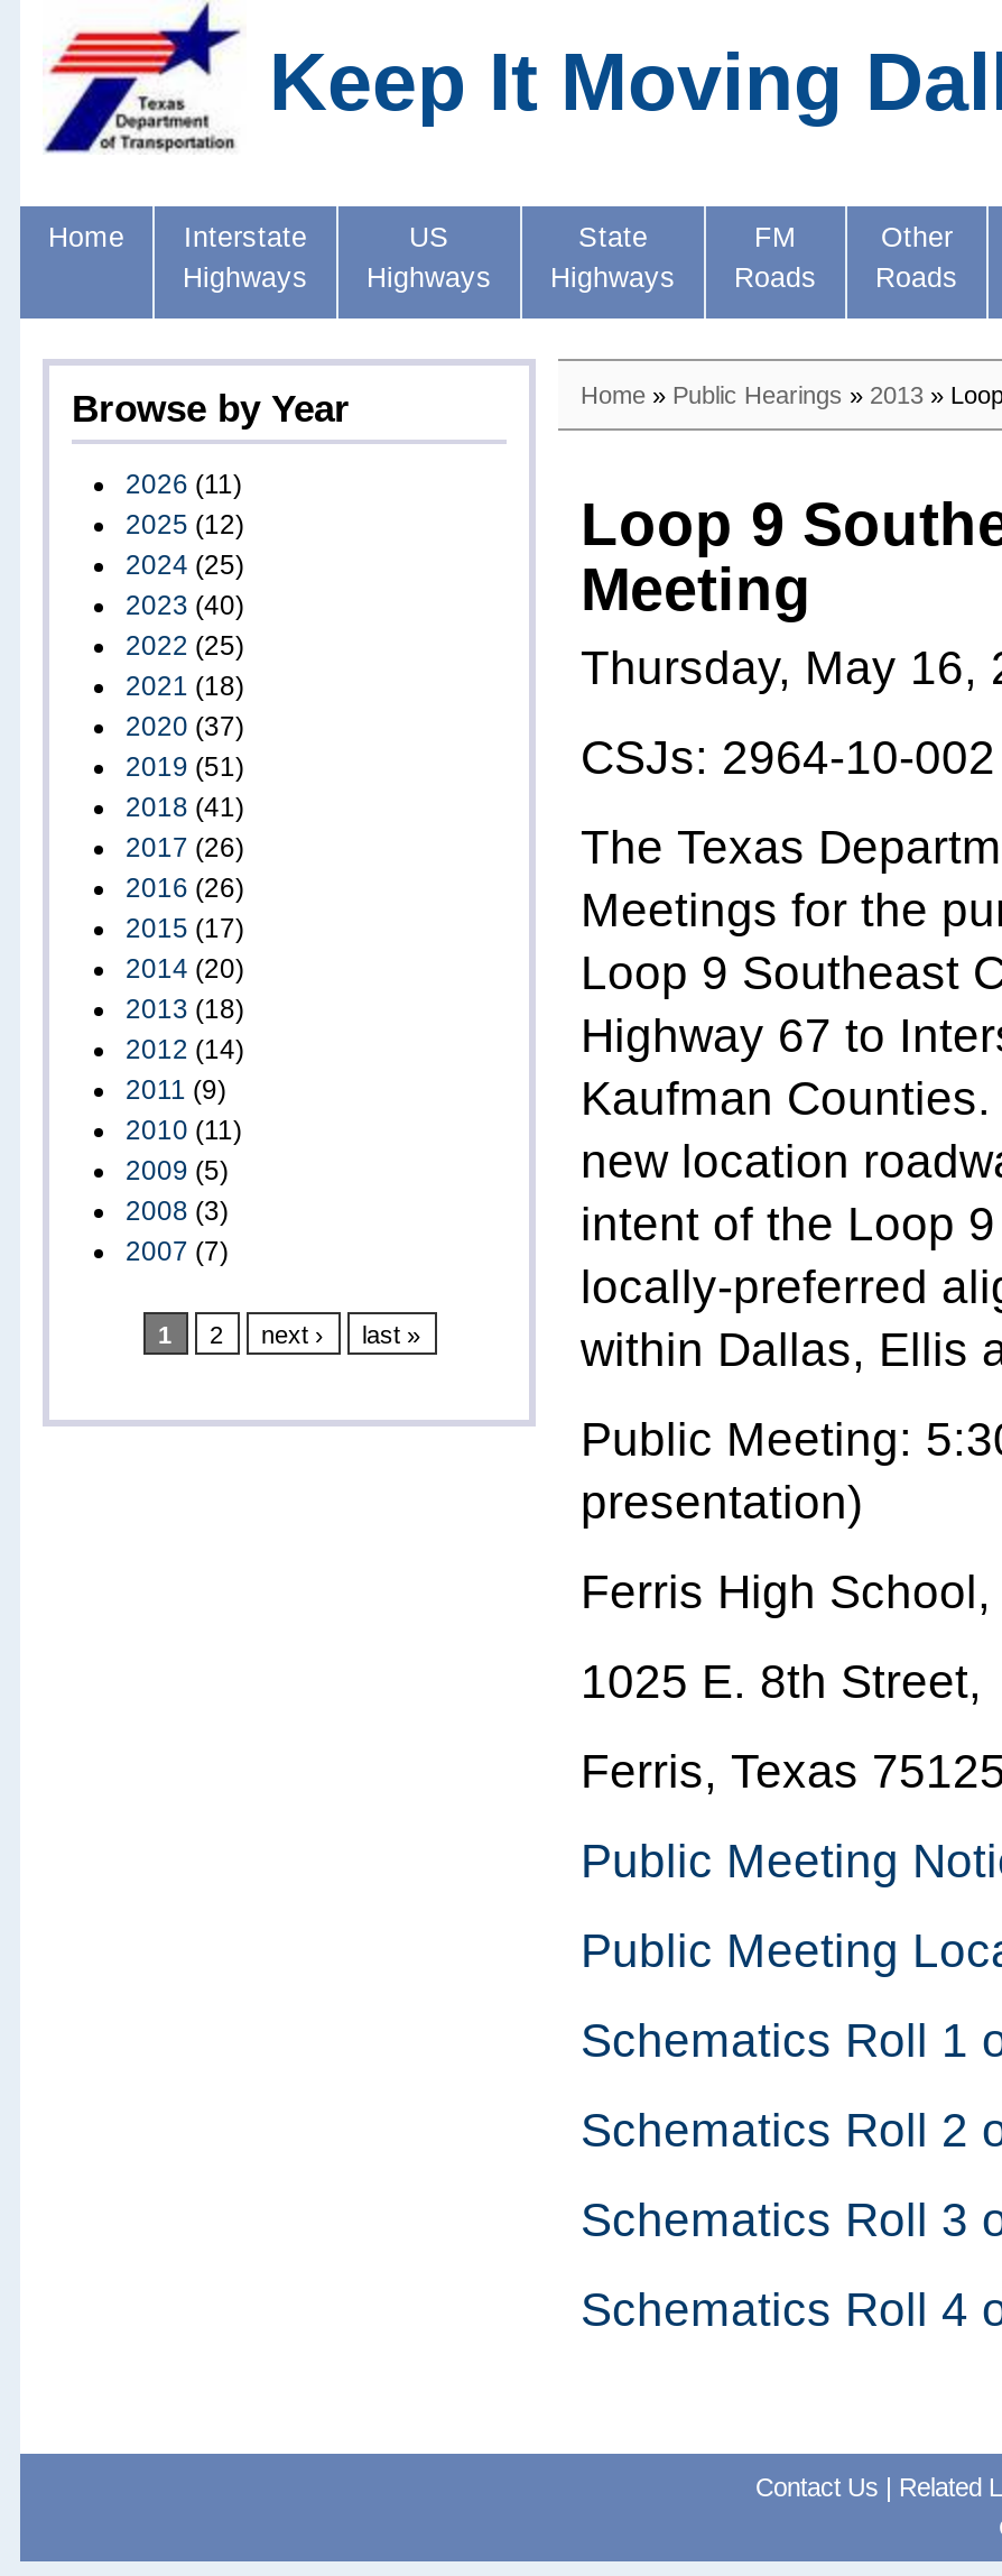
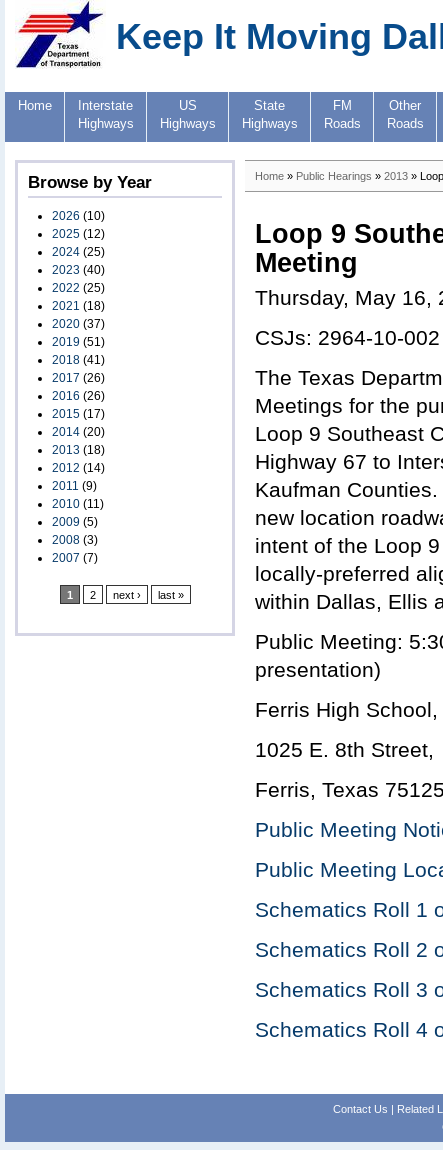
[126,468,242,499] 2026 (11) -> [52,209,105,223] 2026 (10)

